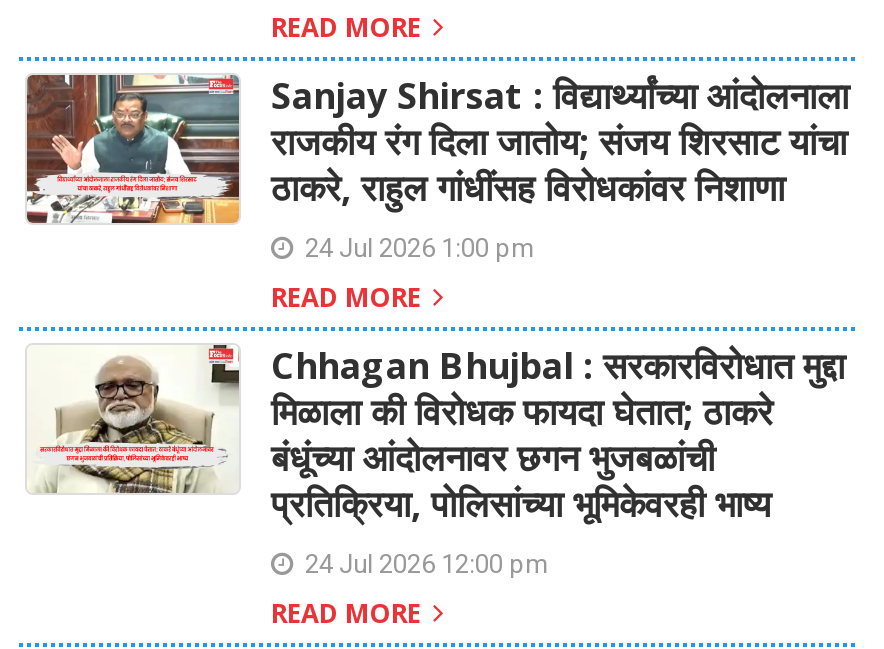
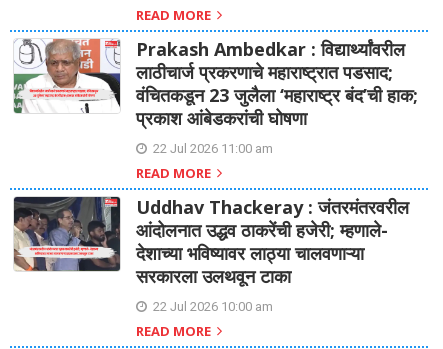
[25,71,849,225] [image] | Sanjay Shirsat : विद्यार्थ्यांच्या आंदोलनाला | राजकीय रंग दिला जातोय; संजय शिरसाट यांचा | ठाकरे, राहुल गांधींसह विरोधकांवर निशाणा -> [13,37,418,130] [image] | Prakash Ambedkar : विद्यार्थ्यांवरील | लाठीचार्ज प्रकरणाचे महाराष्ट्रात पडसाद; | वंचितकडून 23 जुलैला ‘महाराष्ट्र बंद’ची हाक; | प्रकाश आंबेडकरांची घोषणा
[299,233,533,263] 24 Jul 2026 1:00 pm -> [150,141,273,156] 22 Jul 2026 11:00 am
[27,341,845,527] [image] | Chhagan Bhujbal : सरकारविरोधात मुद्दा | मिळाला की विरोधक फायदा घेतात; ठाकरे | बंधूंच्या आंदोलनावर छगन भुजबळांची | प्रतिक्रिया, पोलिसांच्या भूमिकेवरही भाष्य -> [13,195,409,288] [image] | Uddhav Thackeray : जंतरमंतरवरील | आंदोलनात उद्धव ठाकरेंची हजेरी; म्हणाले- | देशाच्या भविष्यावर लाठ्या चालवणाऱ्या | सरकारला उलथवून टाका
[299,549,547,579] 24 Jul 2026 12:00 pm -> [150,299,273,314] 22 Jul 2026 10:00 am

